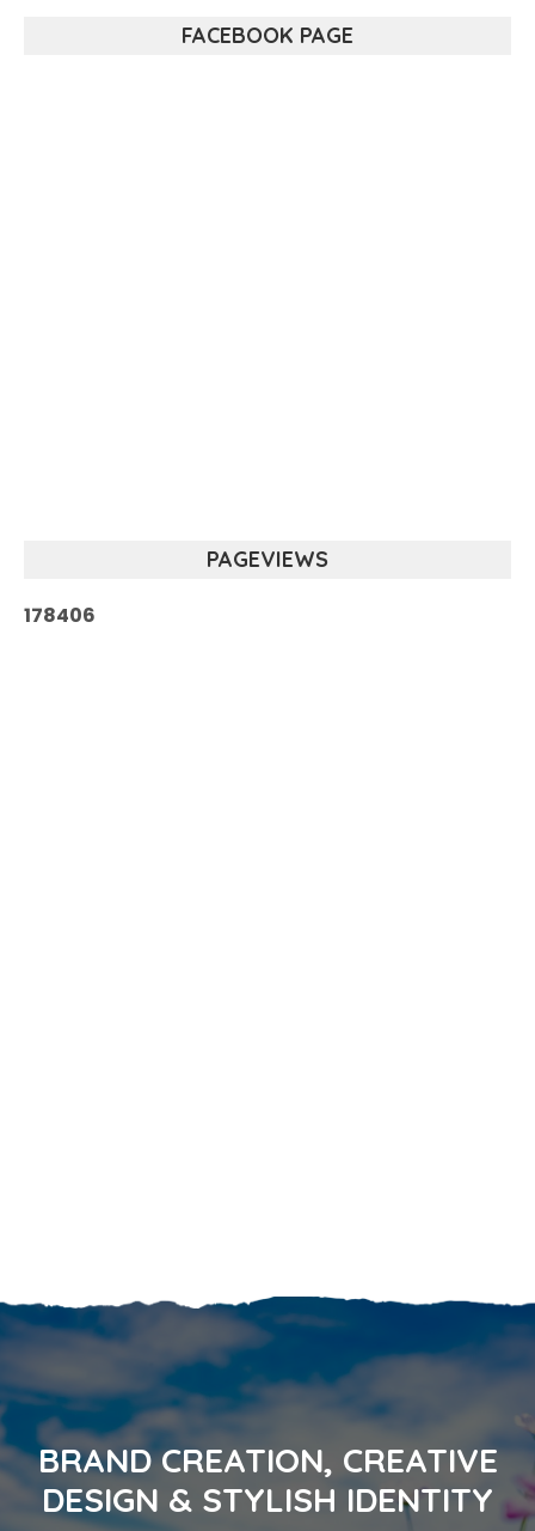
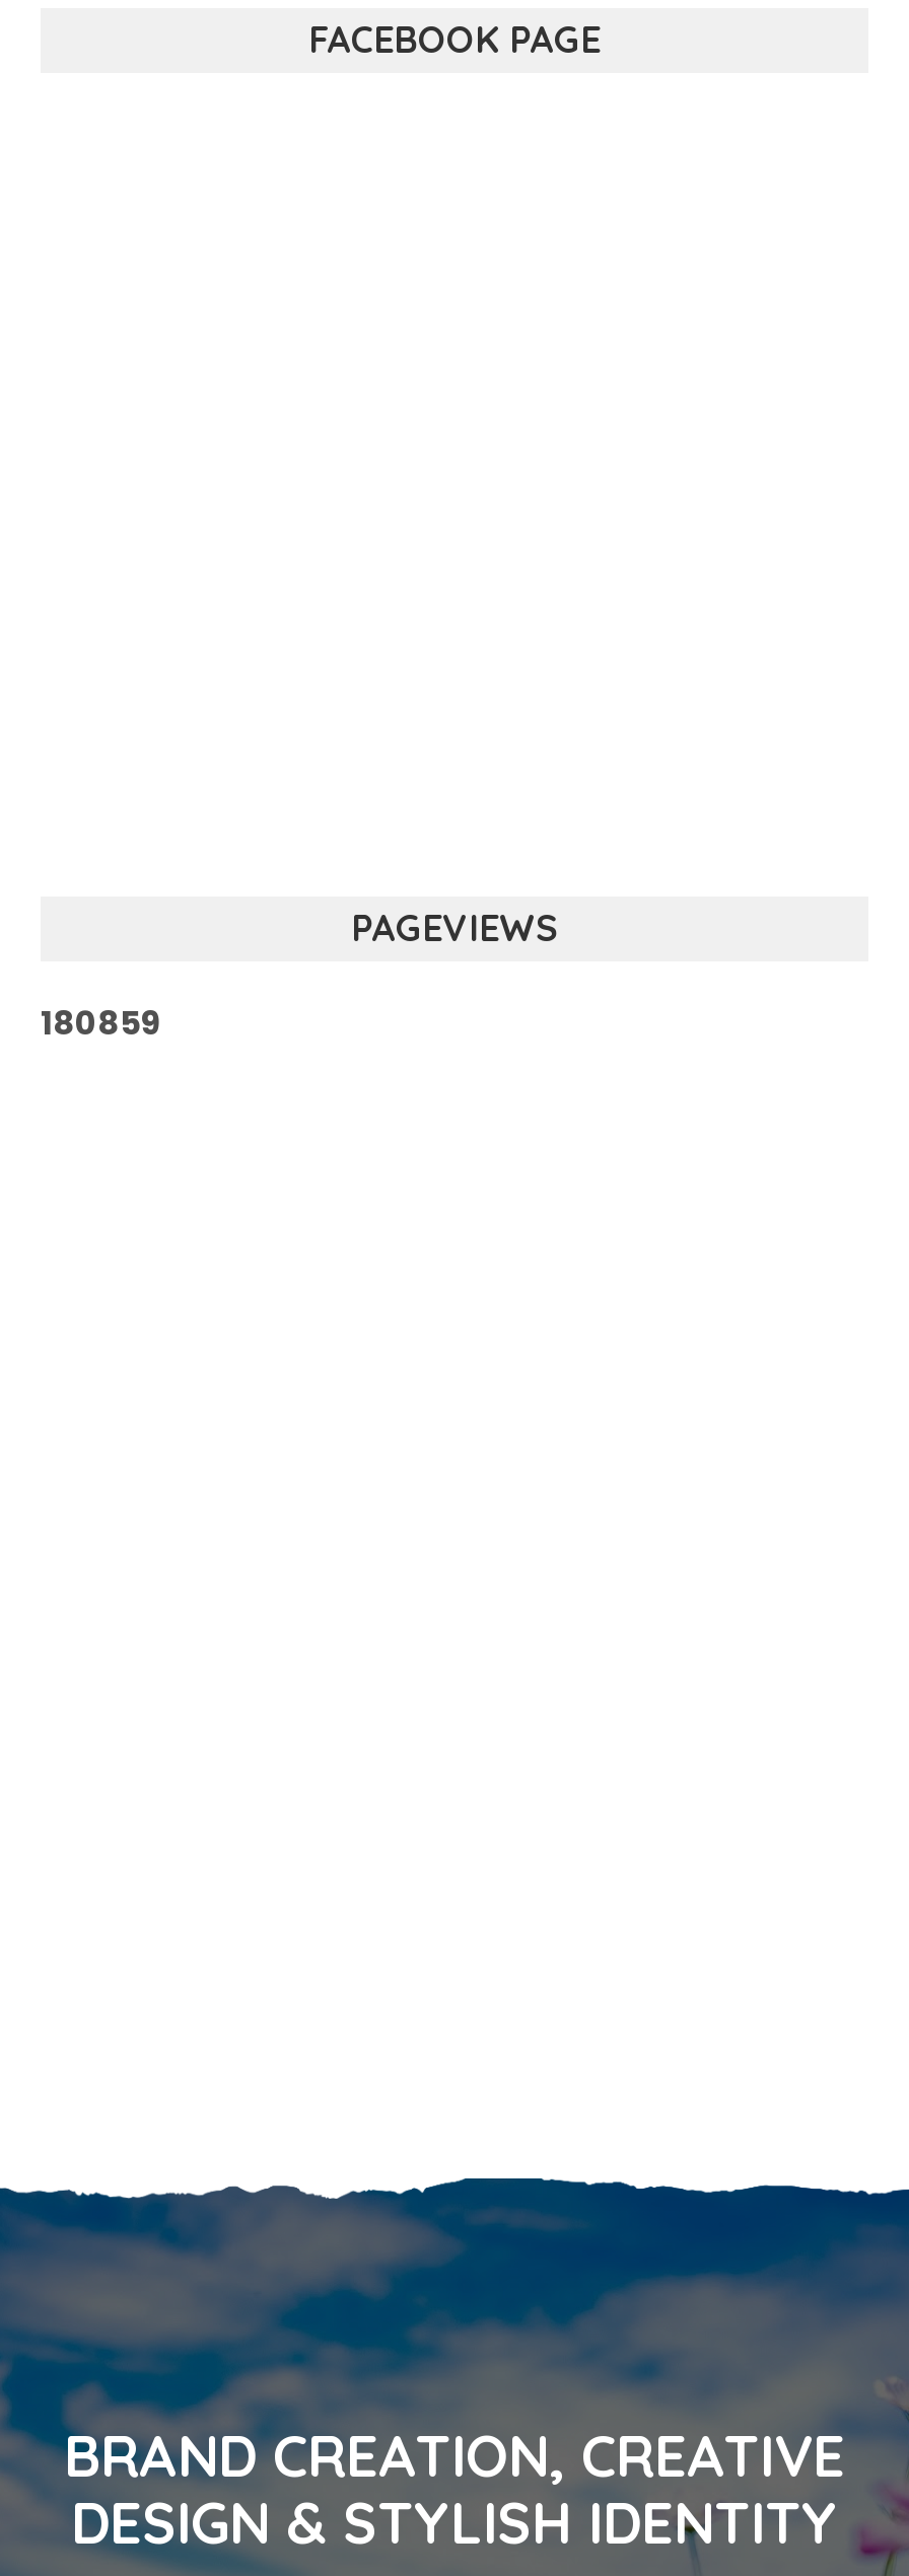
[24,602,96,630] 178406 -> [41,1001,162,1047] 180859

